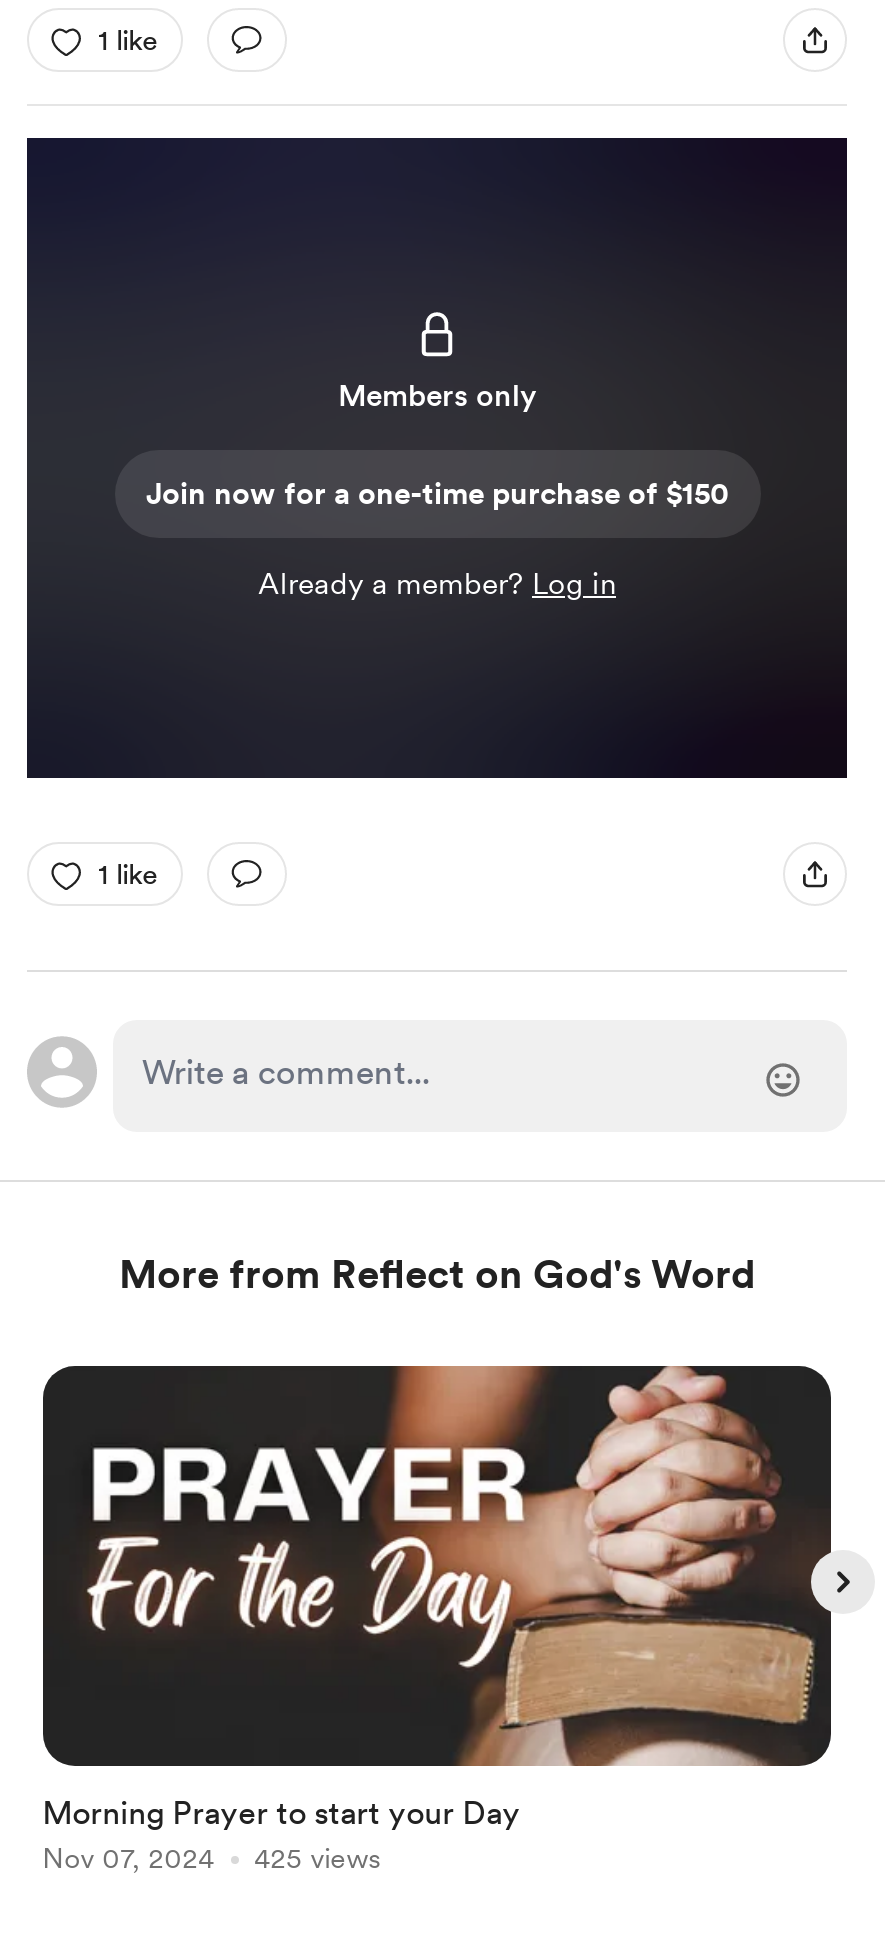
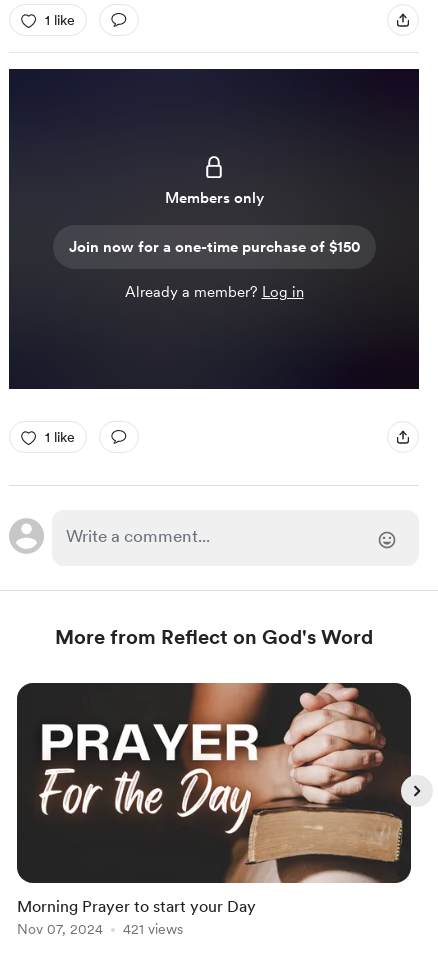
[42,1842,380,1874] Nov 07, 2024 425 views -> [17,921,183,937] Nov 07, 2024 421 views

